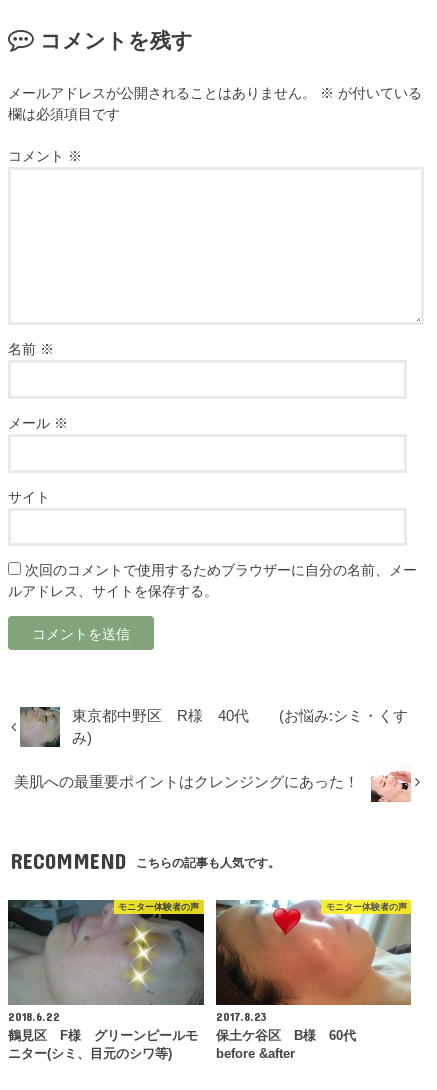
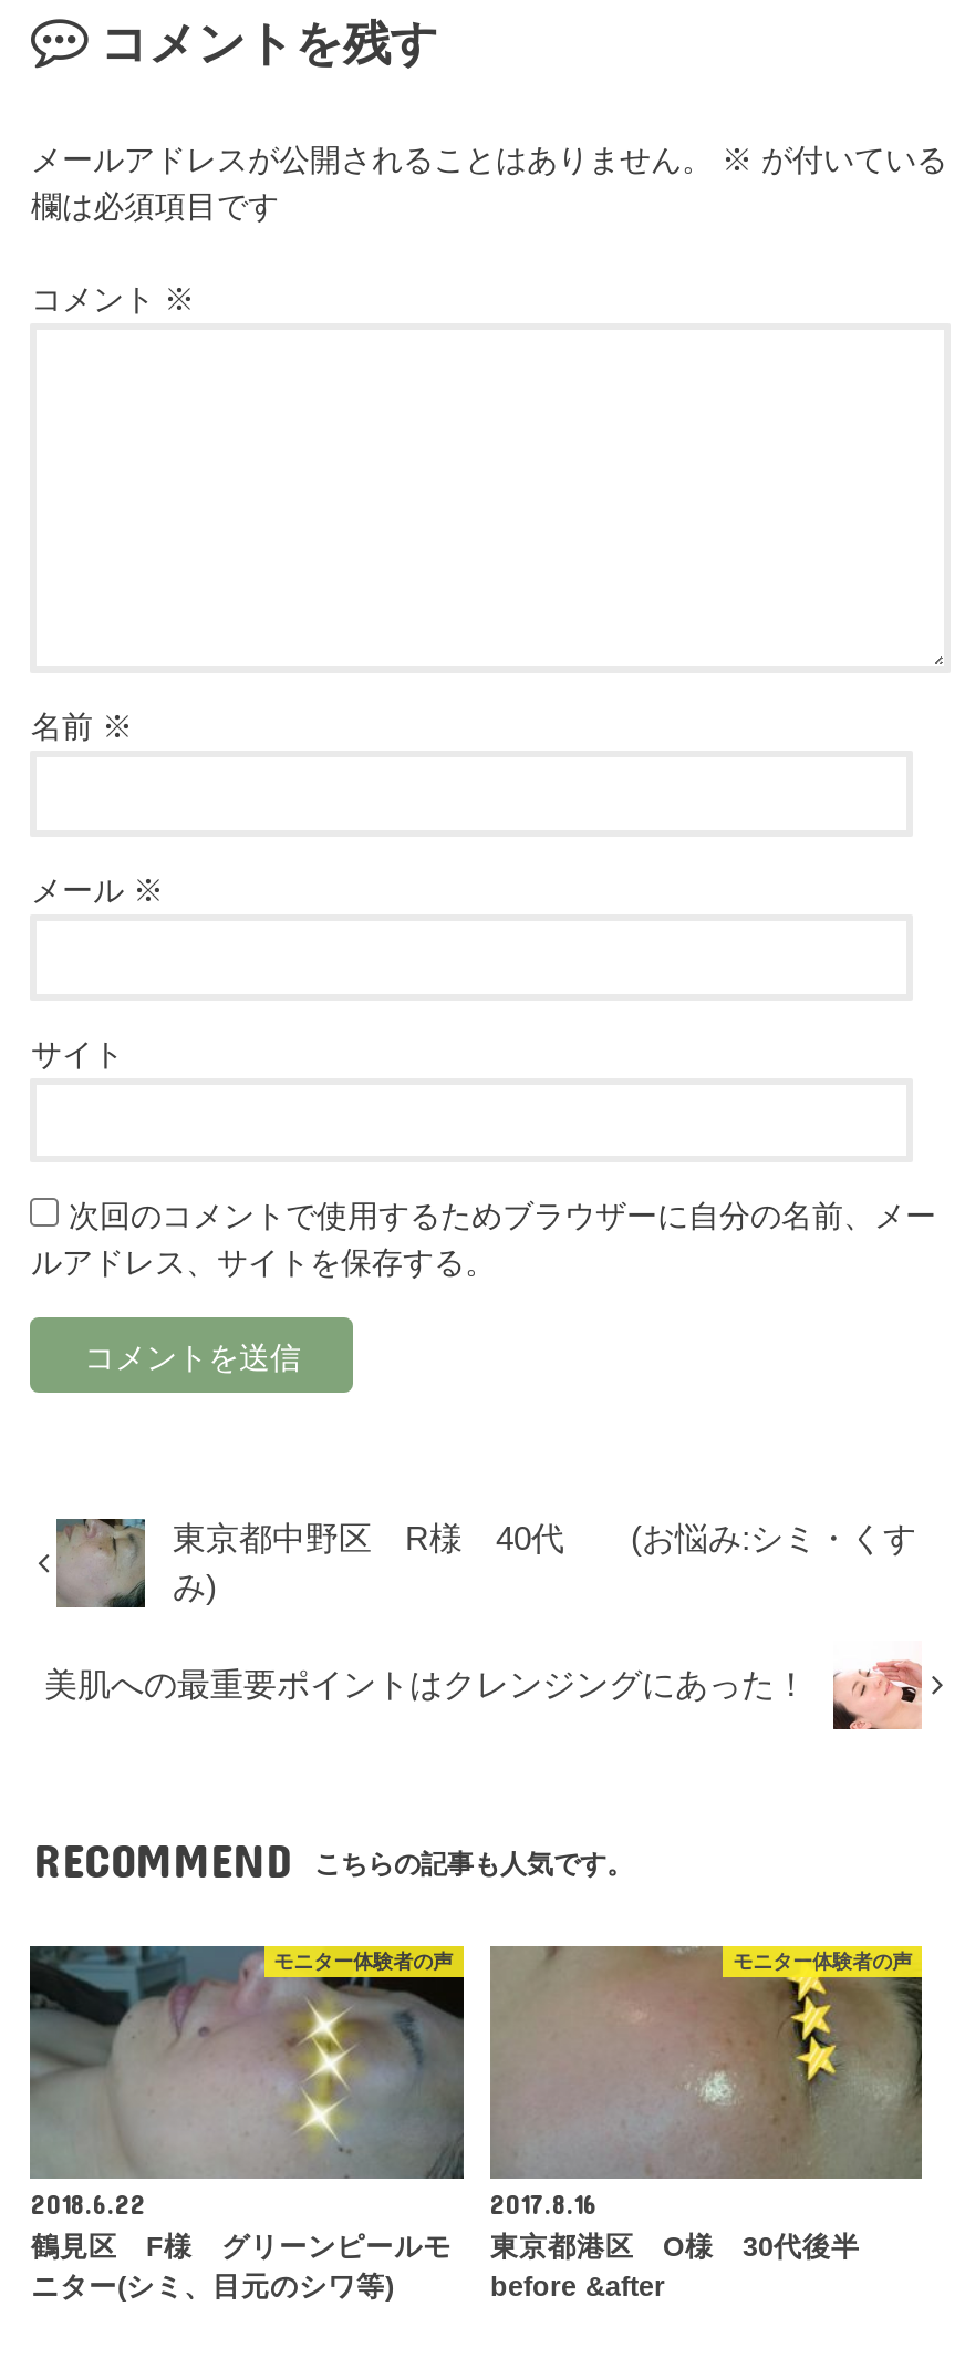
[215,899,411,1043] [image] | 2017.8.23 | 保土ケ谷区 B様 60代 -> [488,1944,924,2262] [image] | 2017.8.16 | 東京都港区 O様 30代後半

